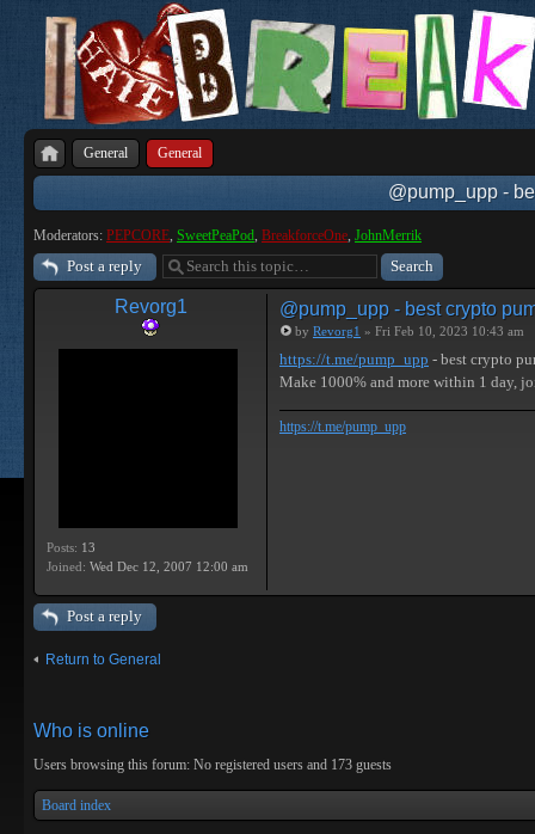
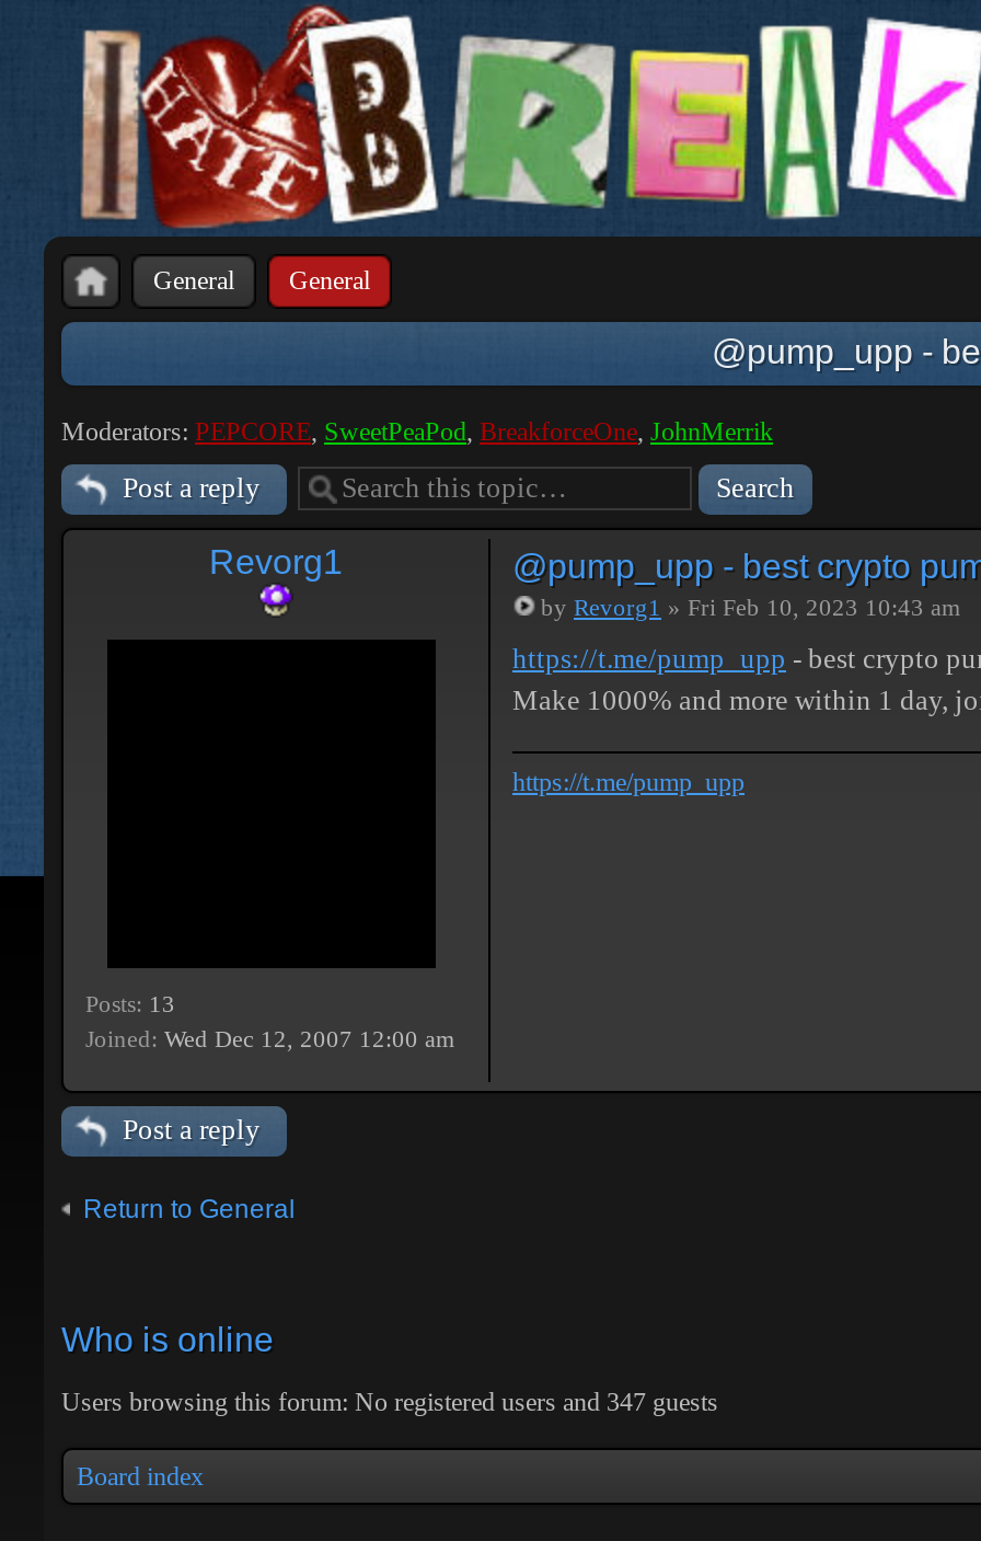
[33,756,392,773] Users browsing this forum: No registered users and 173 guests -> [61,1387,718,1417] Users browsing this forum: No registered users and 347 guests

